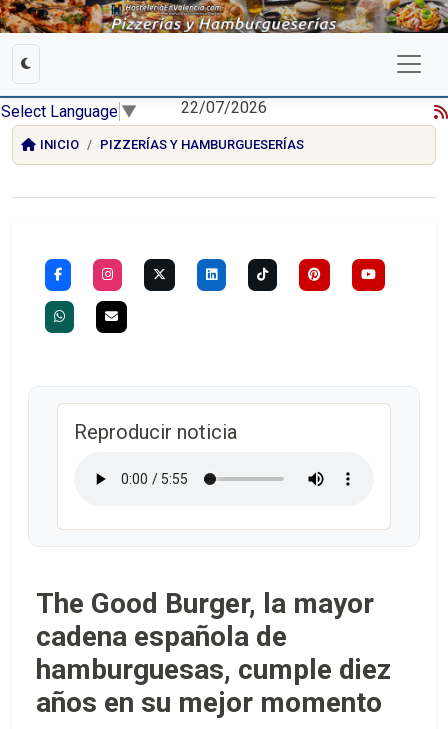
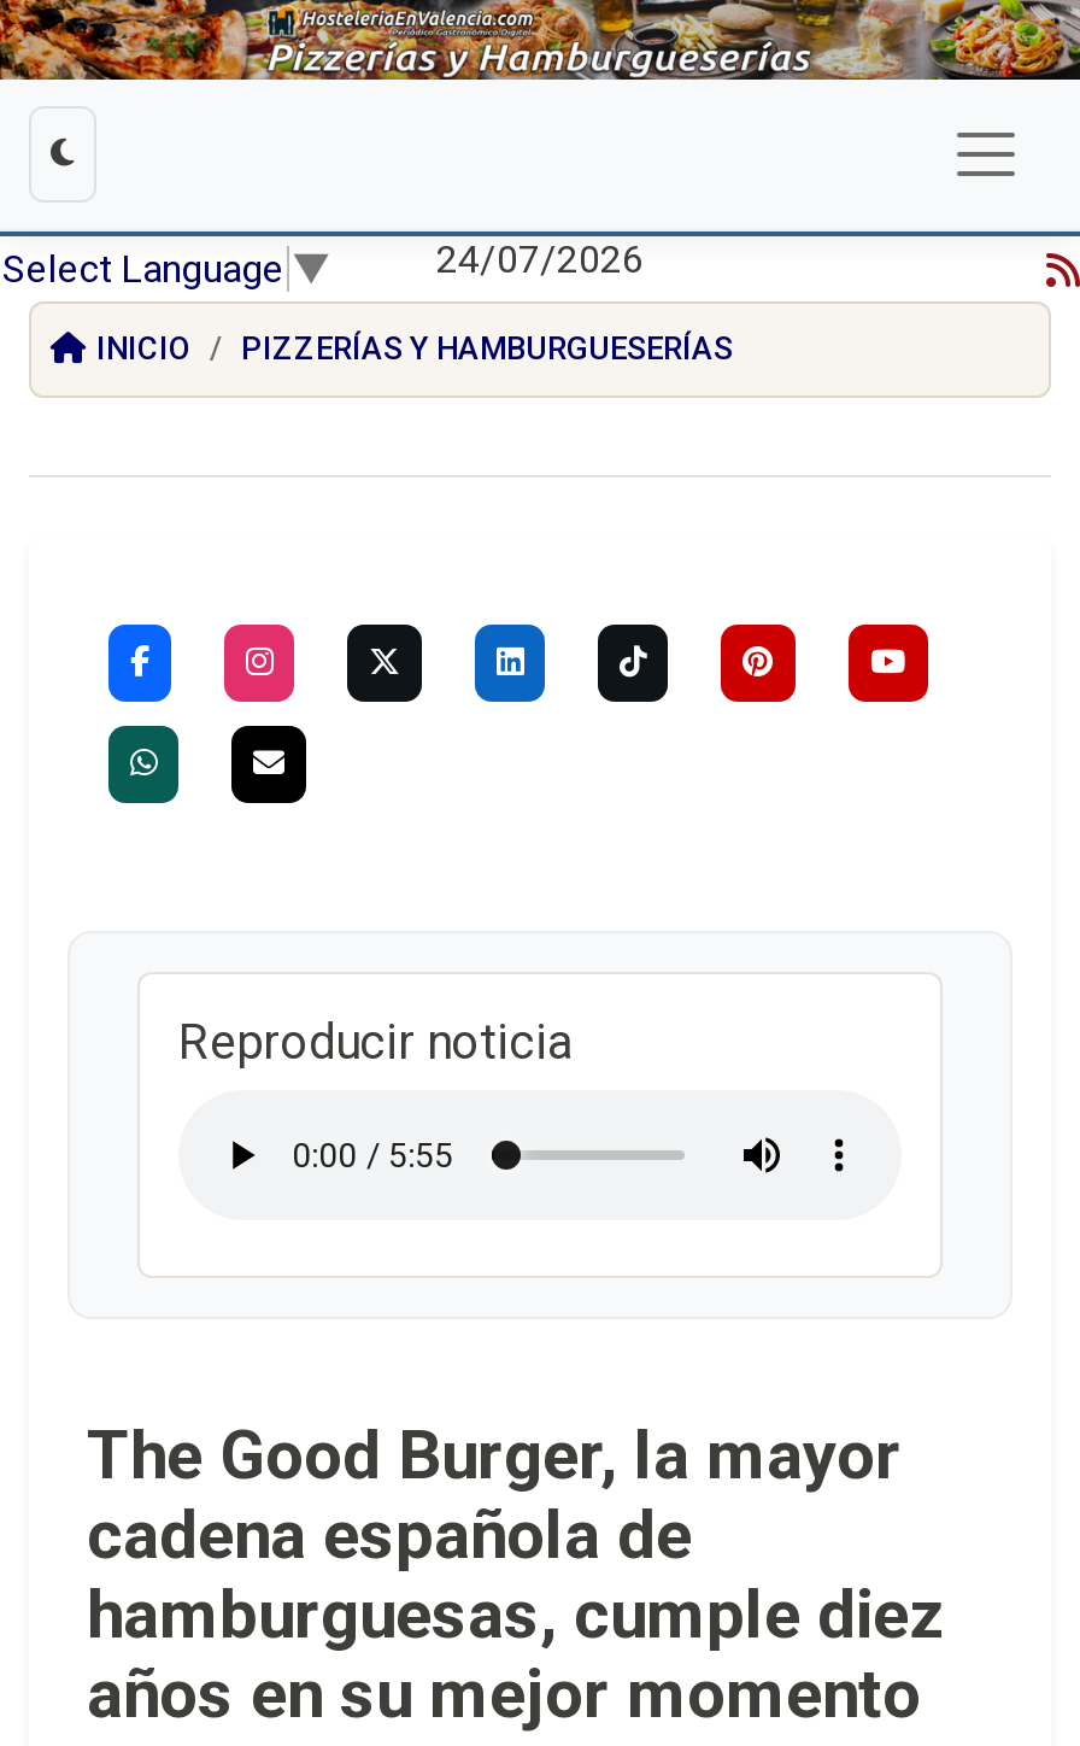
[181,98,267,117] 22/07/2026 -> [436,237,644,282] 24/07/2026

